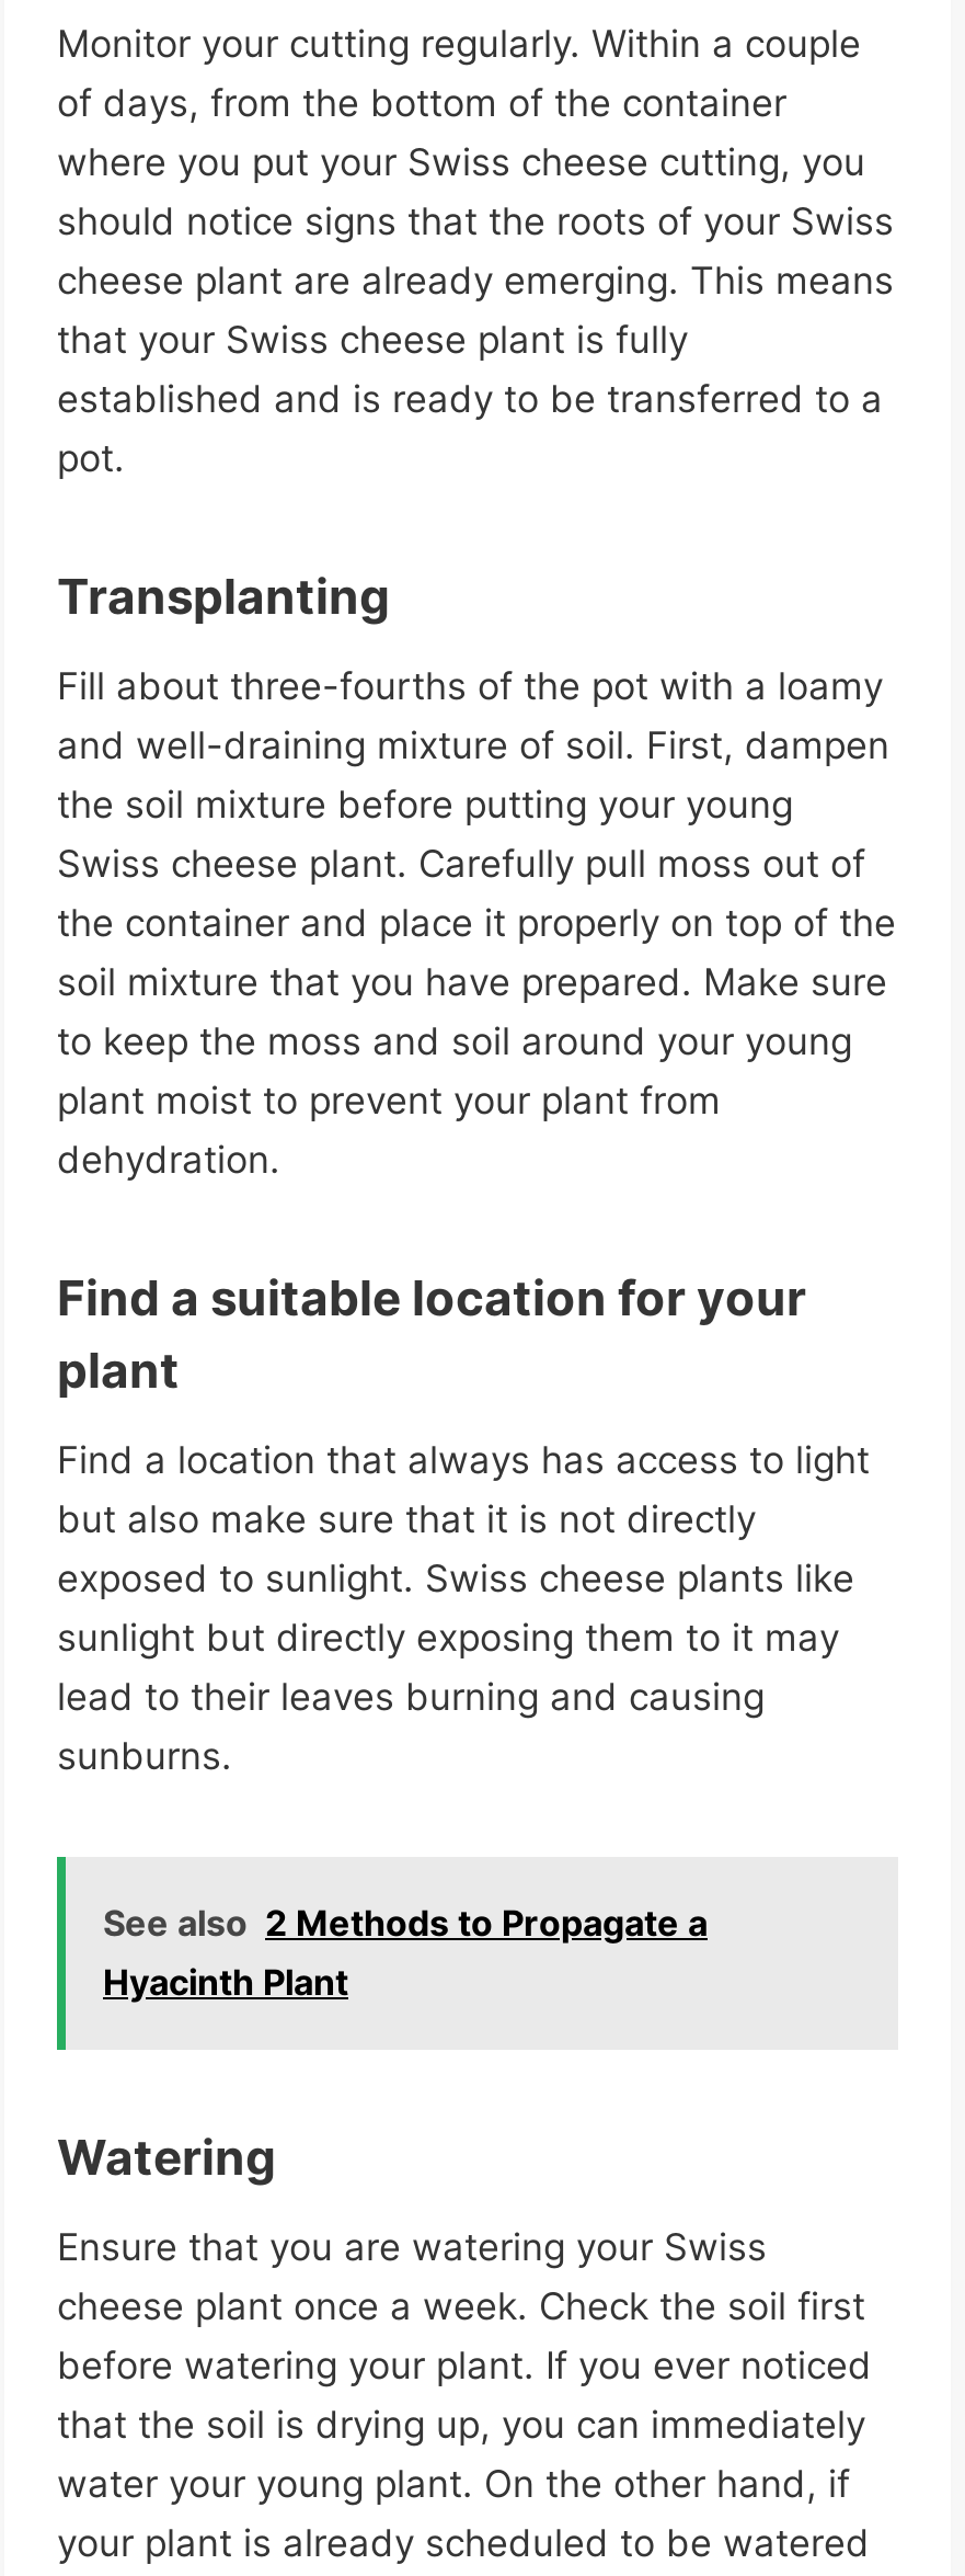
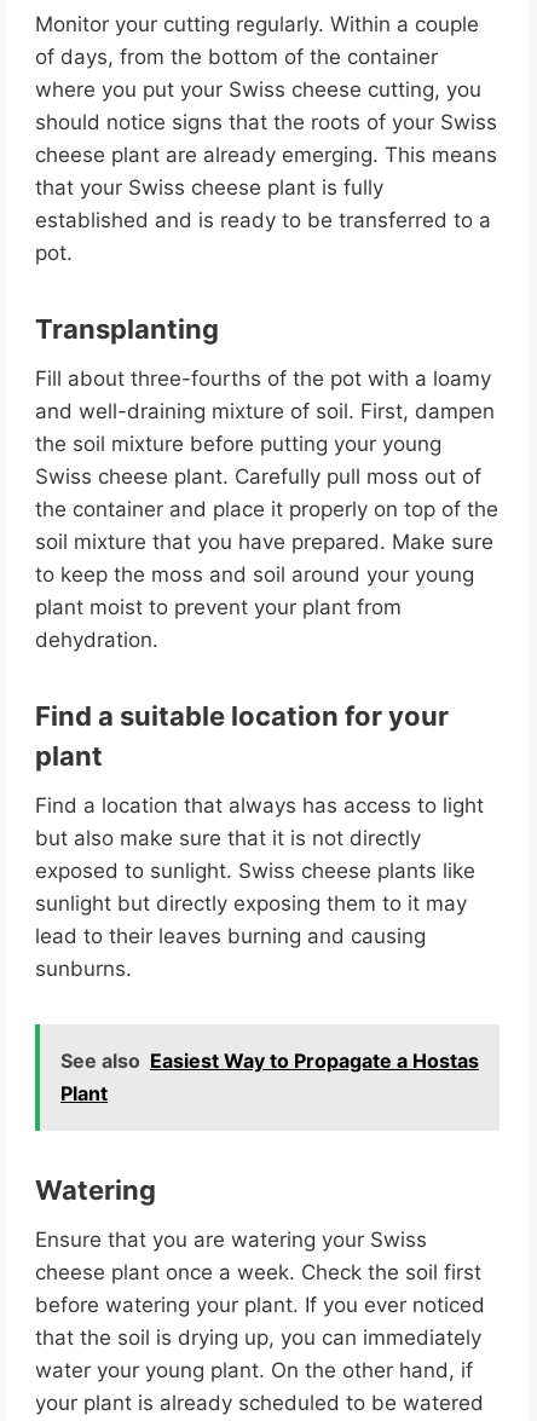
[103,1900,708,2003] See also 2 Methods to Propagate a | Hyacinth Plant -> [60,1048,479,1105] See also Easiest Way to Propagate a Hostas | Plant

